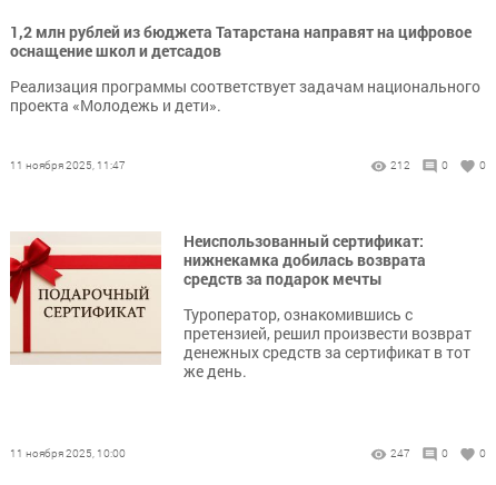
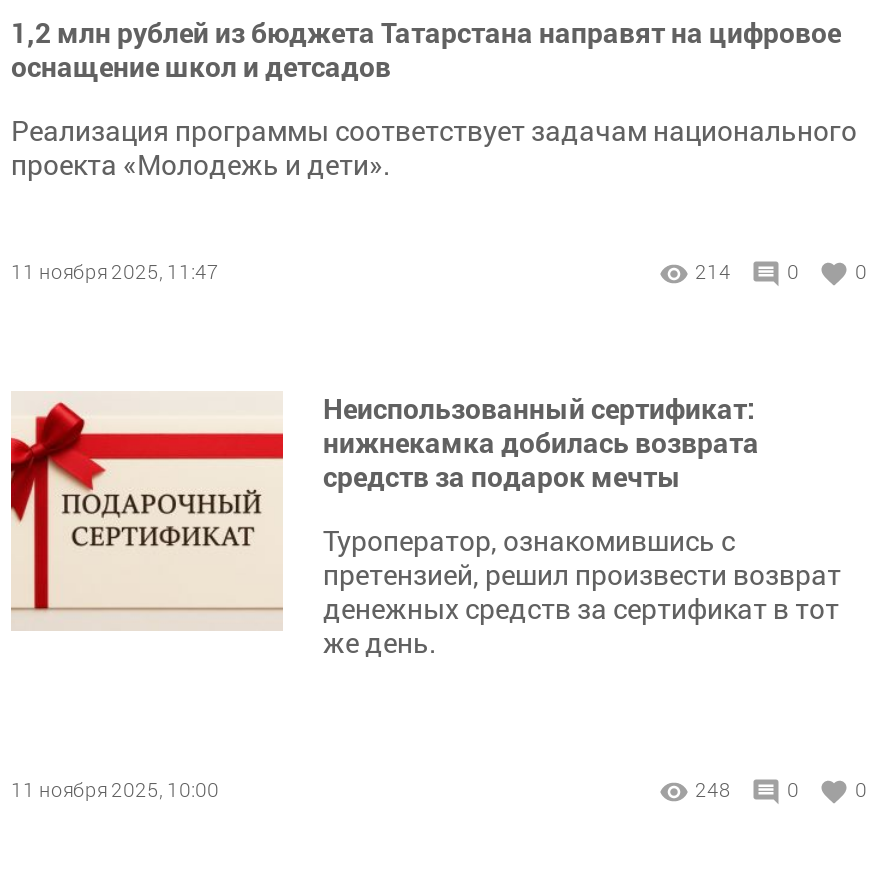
[390,158,410,173] 212 -> [695,260,731,286] 214
[390,446,410,461] 247 -> [695,778,731,804] 248

